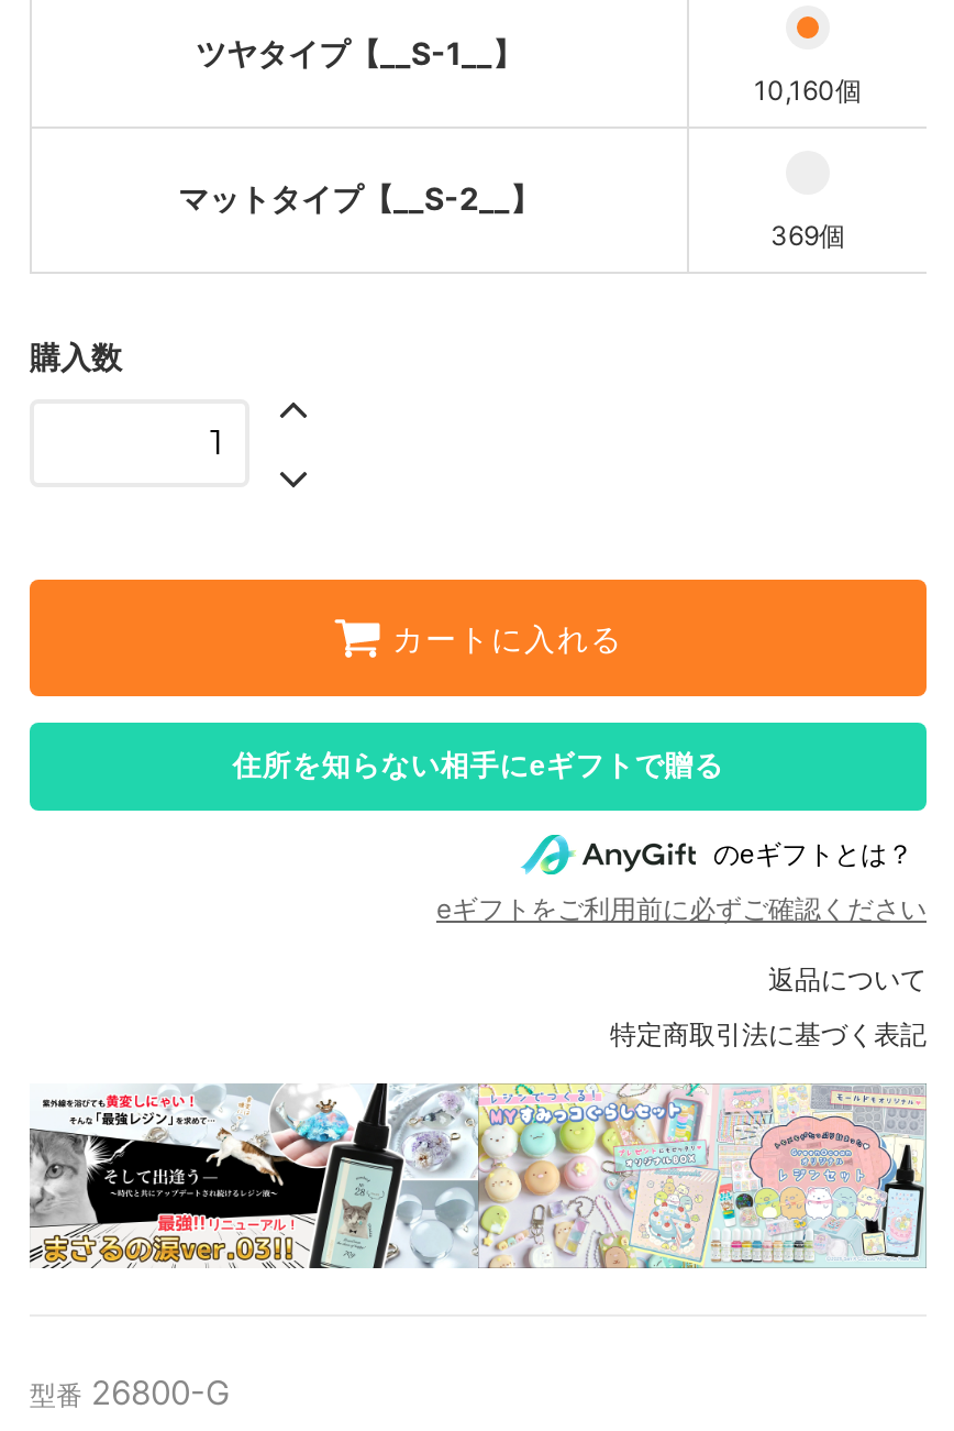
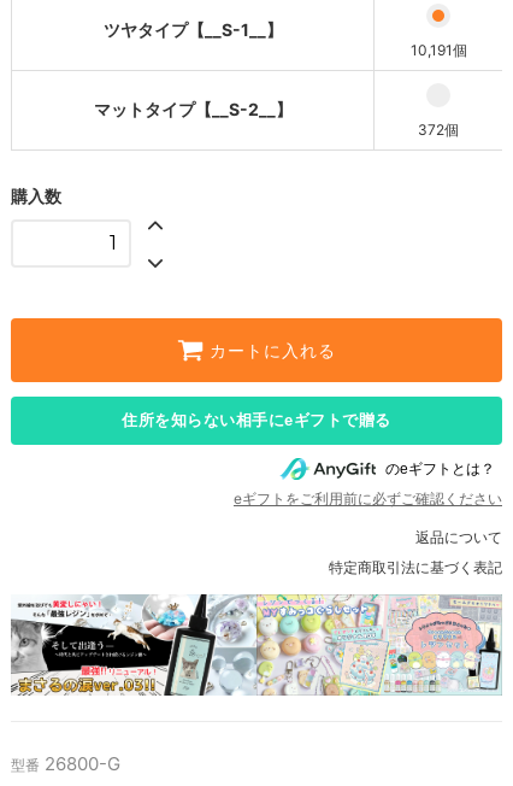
[754,74,862,107] 10,160個 -> [410,41,467,59] 10,191個
[770,219,845,252] 369個 -> [418,121,459,139] 372個

